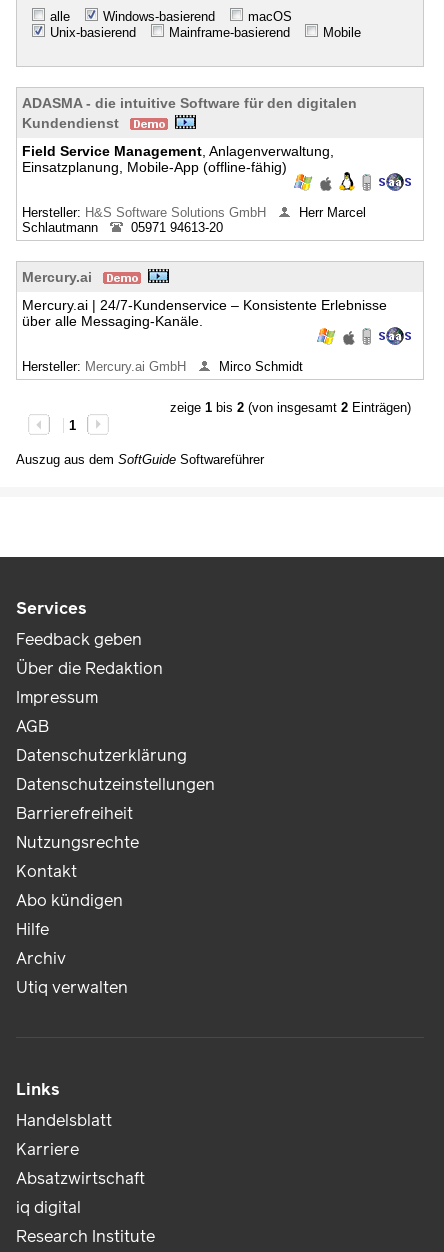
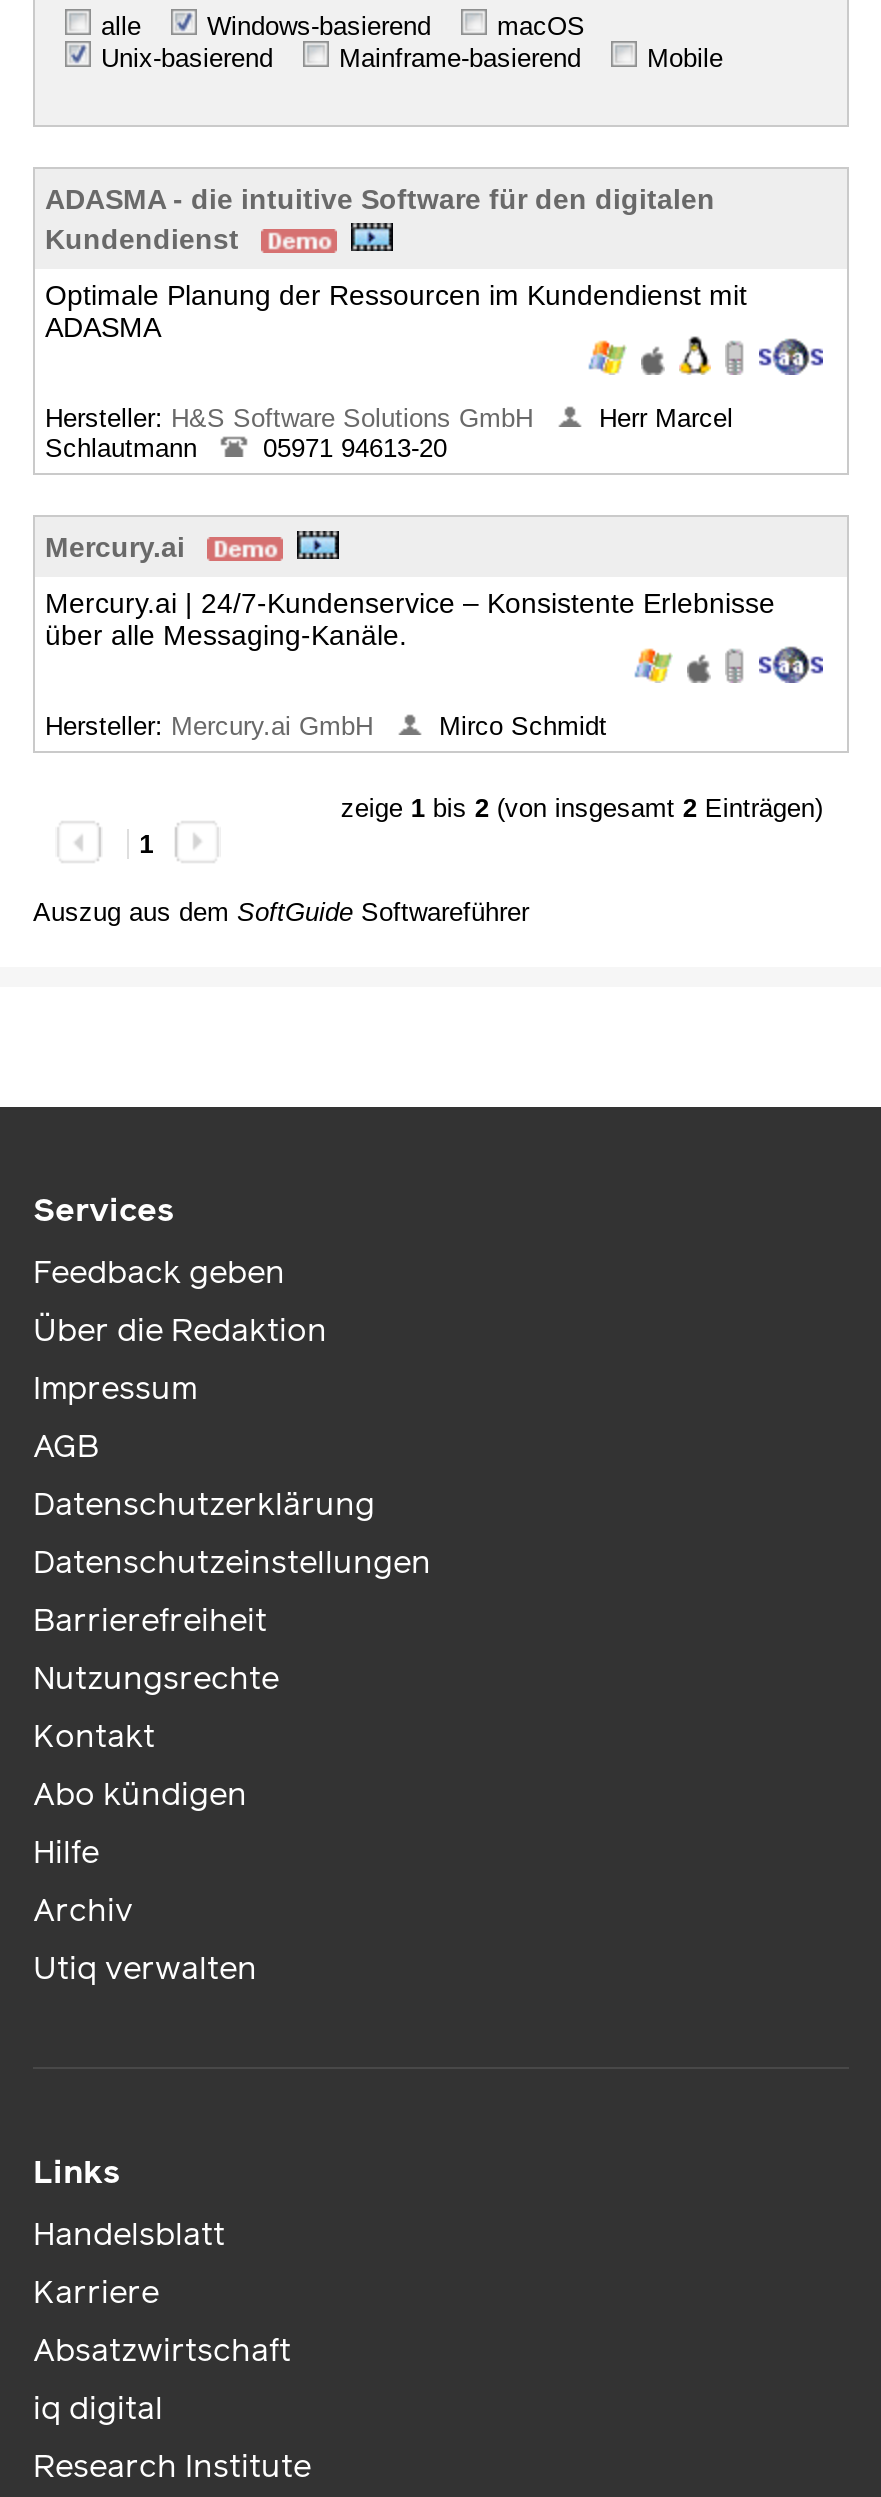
[22,143,334,175] Field Service Management, Anlagenverwaltung, | Einsatzplanung, Mobile-App (offline-fähig) -> [45,279,747,343] Optimale Planung der Ressourcen im Kundendienst mit | ADASMA

